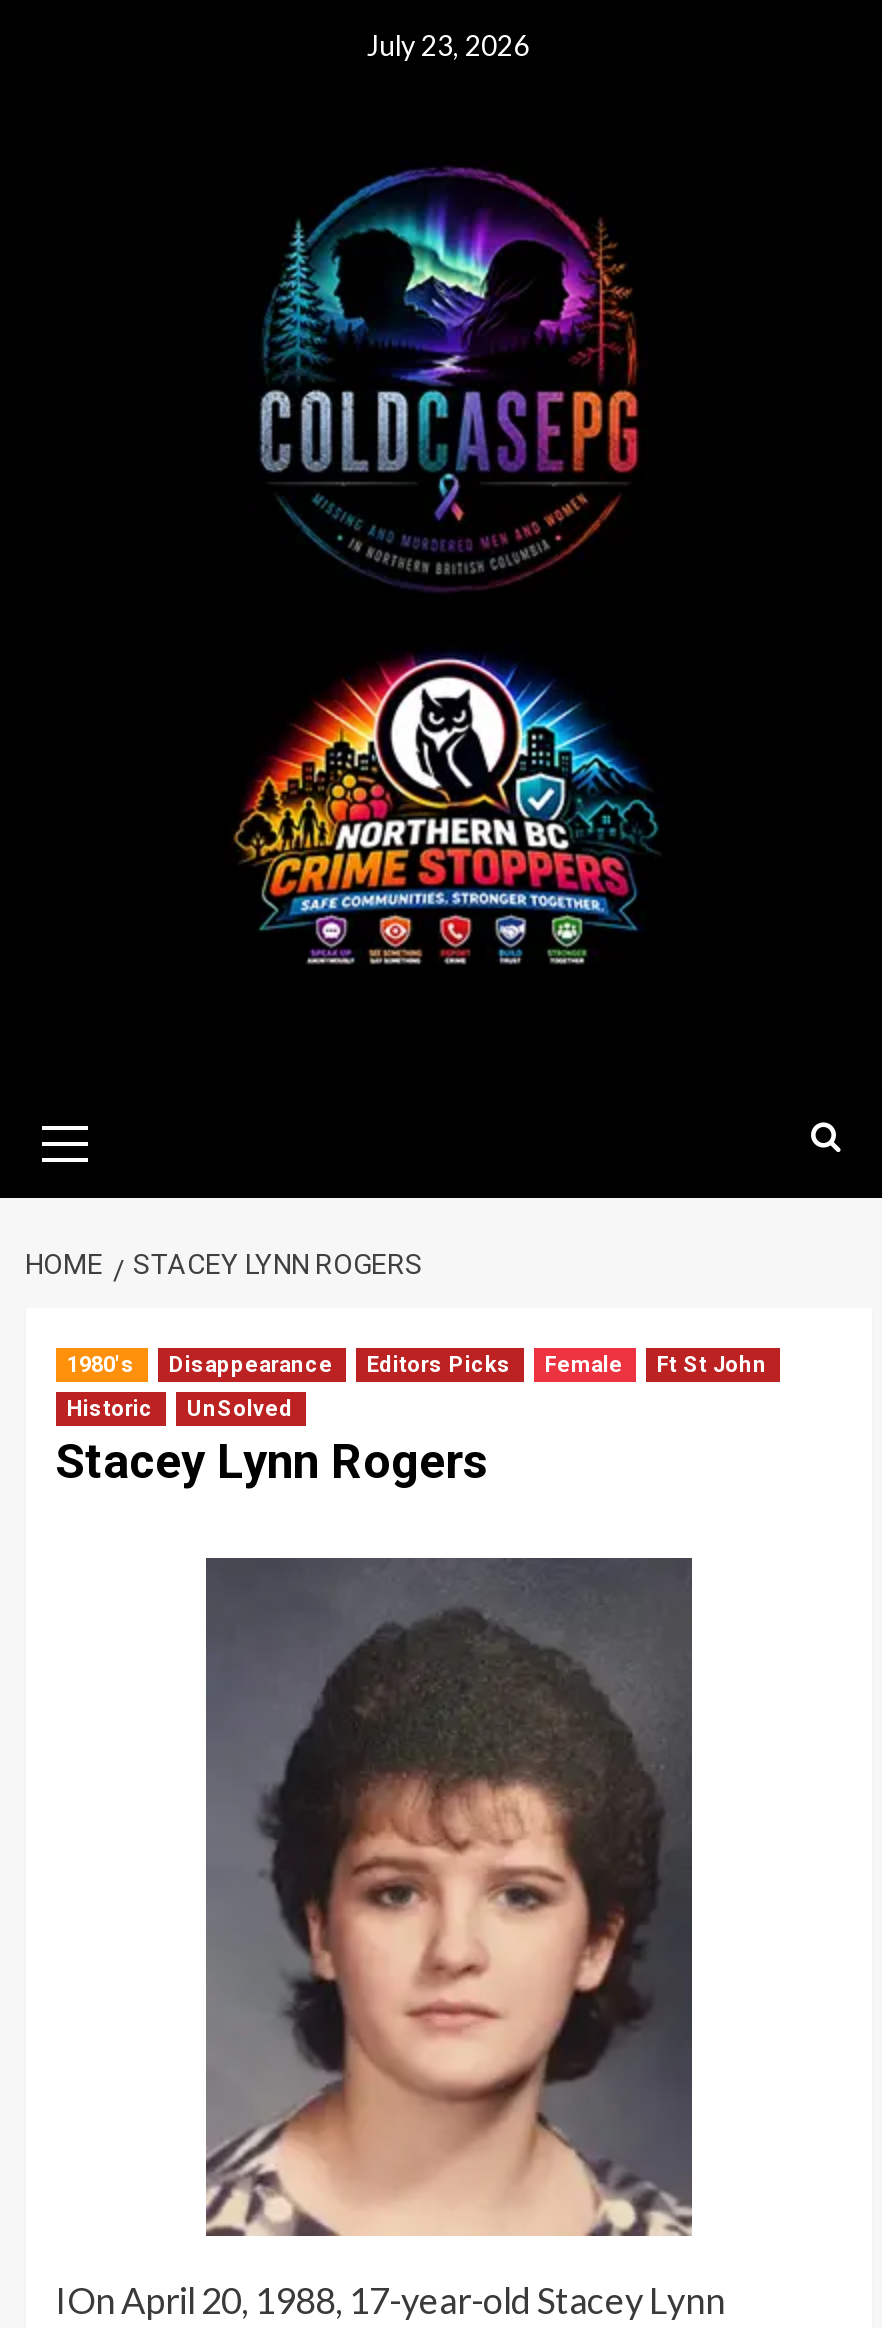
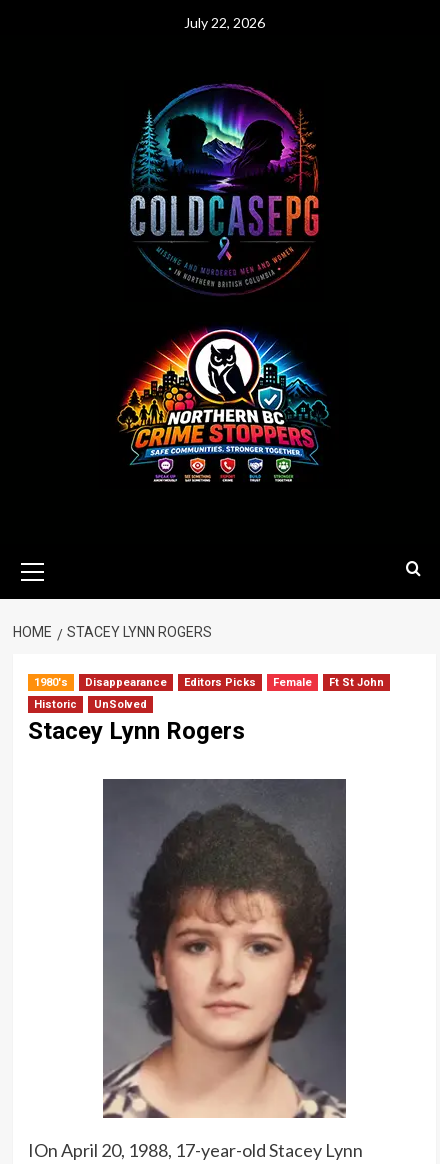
[367,28,529,62] July 23, 2026 -> [183,14,264,31] July 22, 2026

